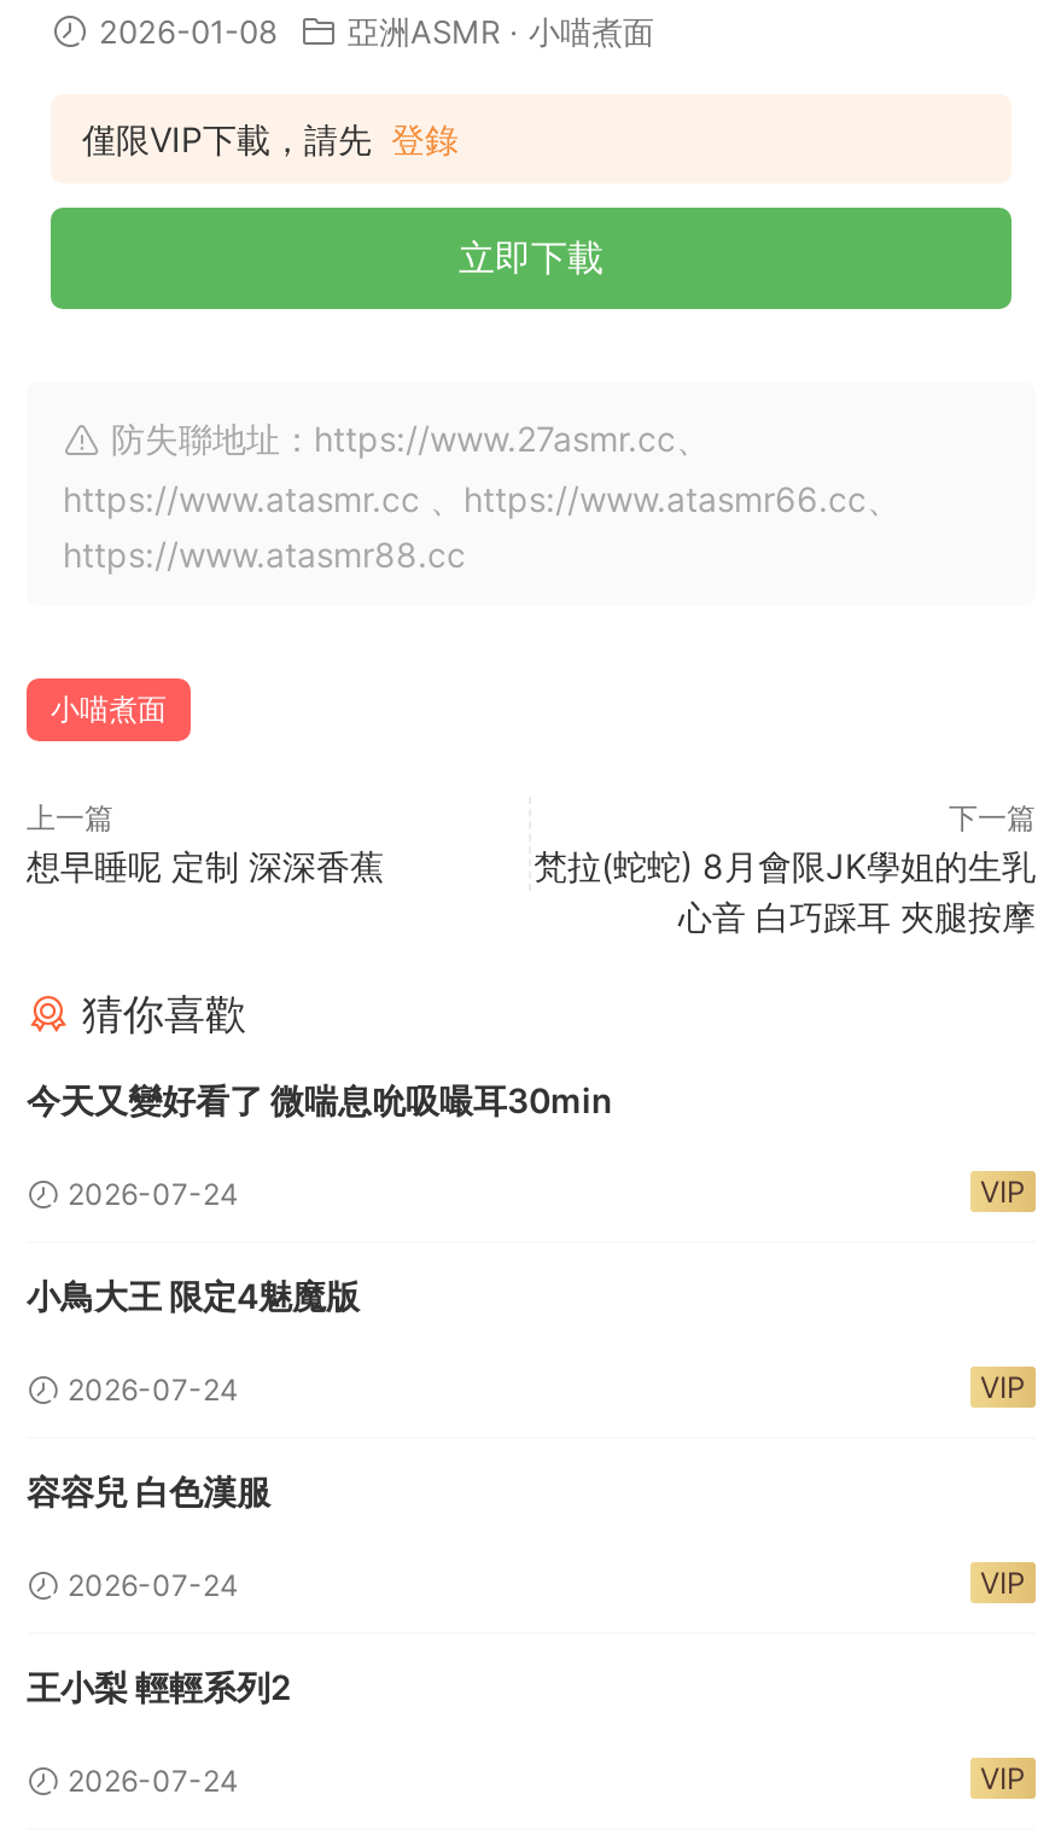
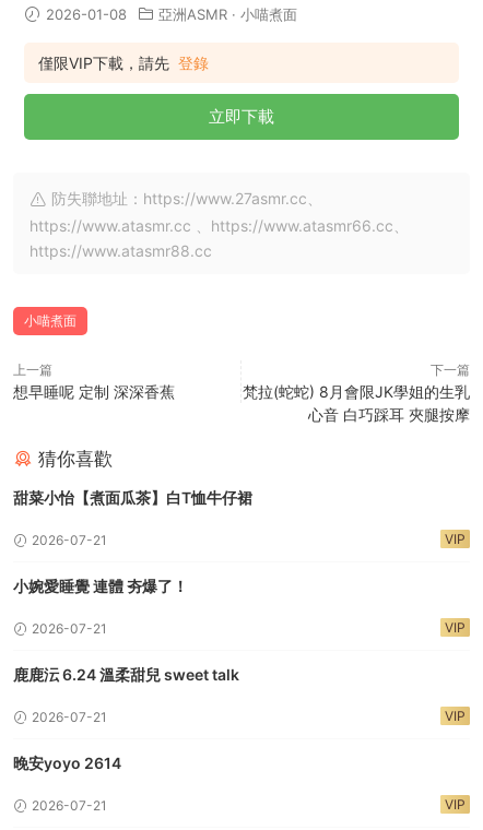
[27,1079,613,1120] 今天又變好看了 微喘息吮吸嘬耳30min -> [13,488,252,506] 甜菜小怡【煮面瓜茶】白T恤牛仔裙
[60,1175,239,1211] 2026-07-24 -> [28,532,107,548] 2026-07-21
[27,1274,360,1315] 小鳥大王 限定4魅魔版 -> [13,576,188,595] 小婉愛睡覺 連體 夯爆了！
[60,1371,239,1407] 2026-07-24 -> [28,620,107,636] 2026-07-21
[27,1470,270,1511] 容容兒 白色漢服 -> [13,665,239,683] 鹿鹿沄 6.24 溫柔甜兒 sweet talk
[60,1566,239,1602] 2026-07-24 -> [28,708,107,725] 2026-07-21
[27,1665,292,1706] 王小梨 輕輕系列2 -> [13,753,121,772] 晚安yoyo 2614
[60,1762,239,1798] 2026-07-24 -> [28,797,107,813] 2026-07-21

